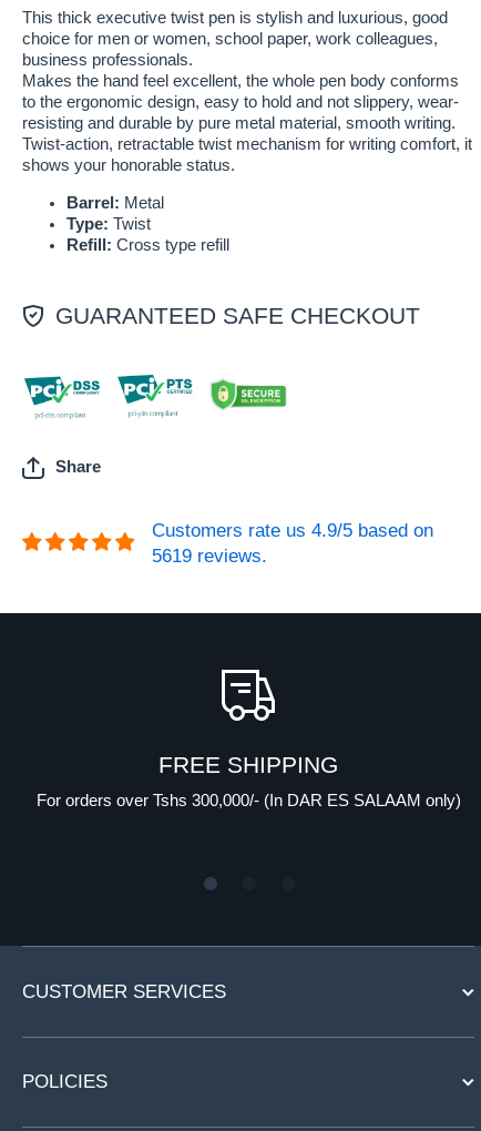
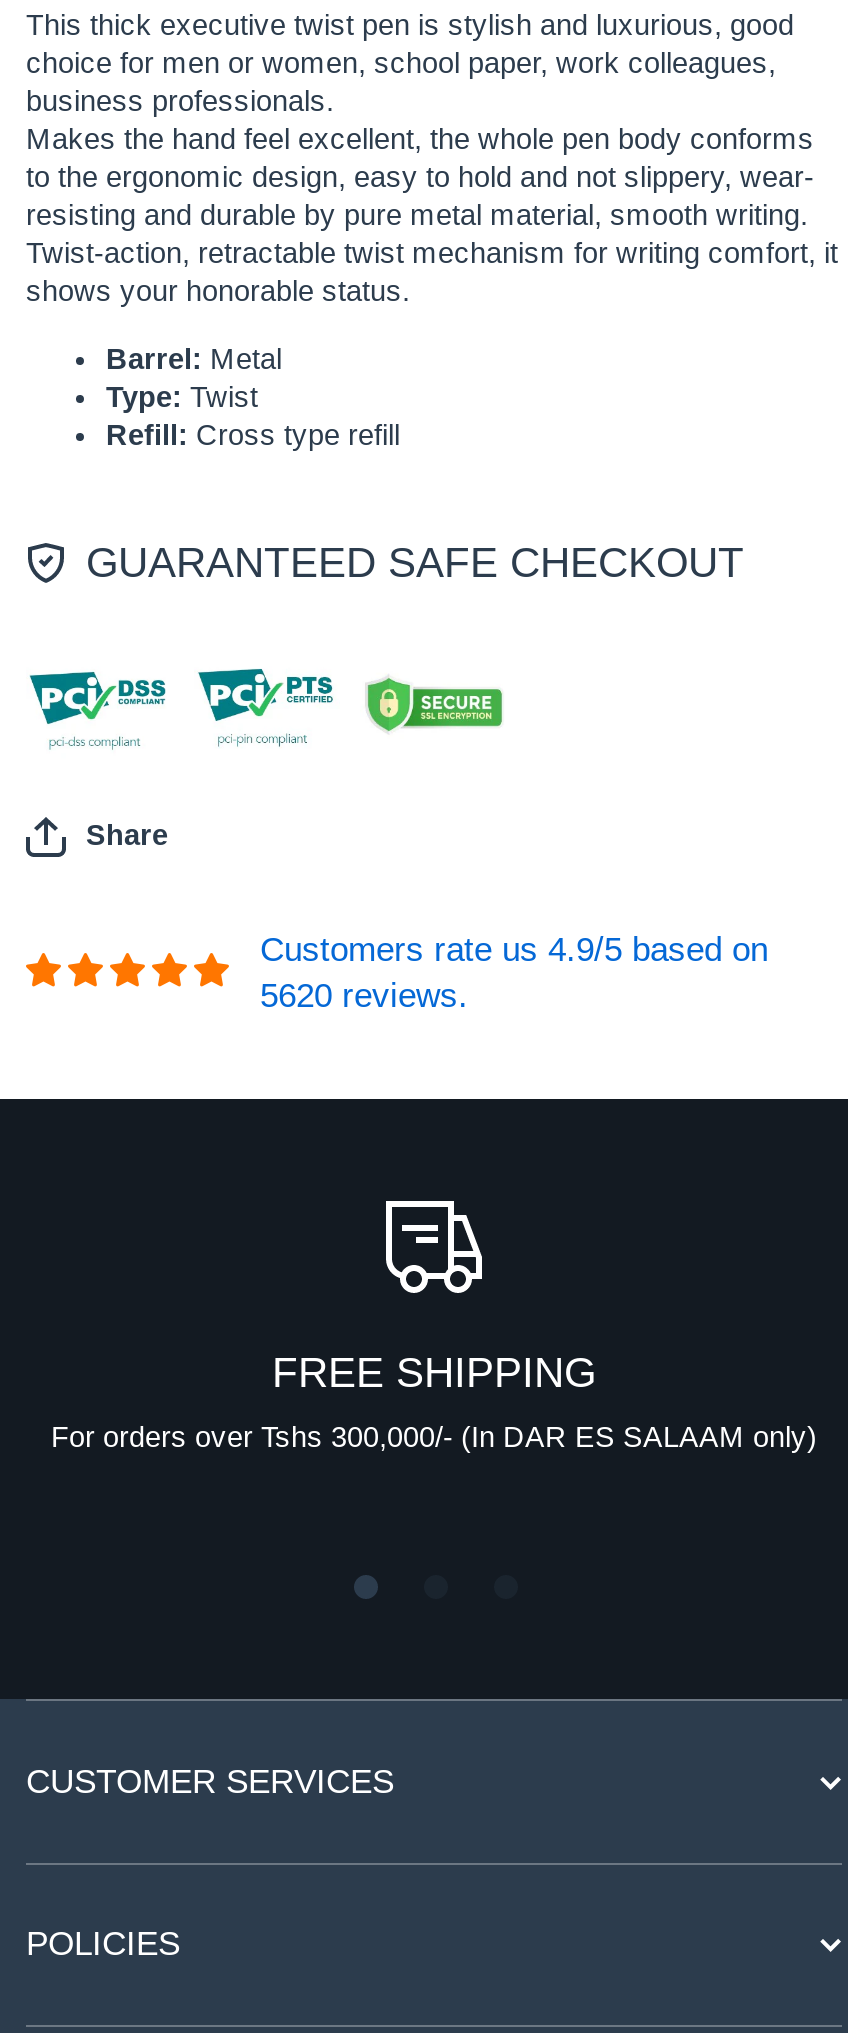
[152,545,267,566] 5619 reviews. -> [260,977,468,1015] 5620 reviews.

